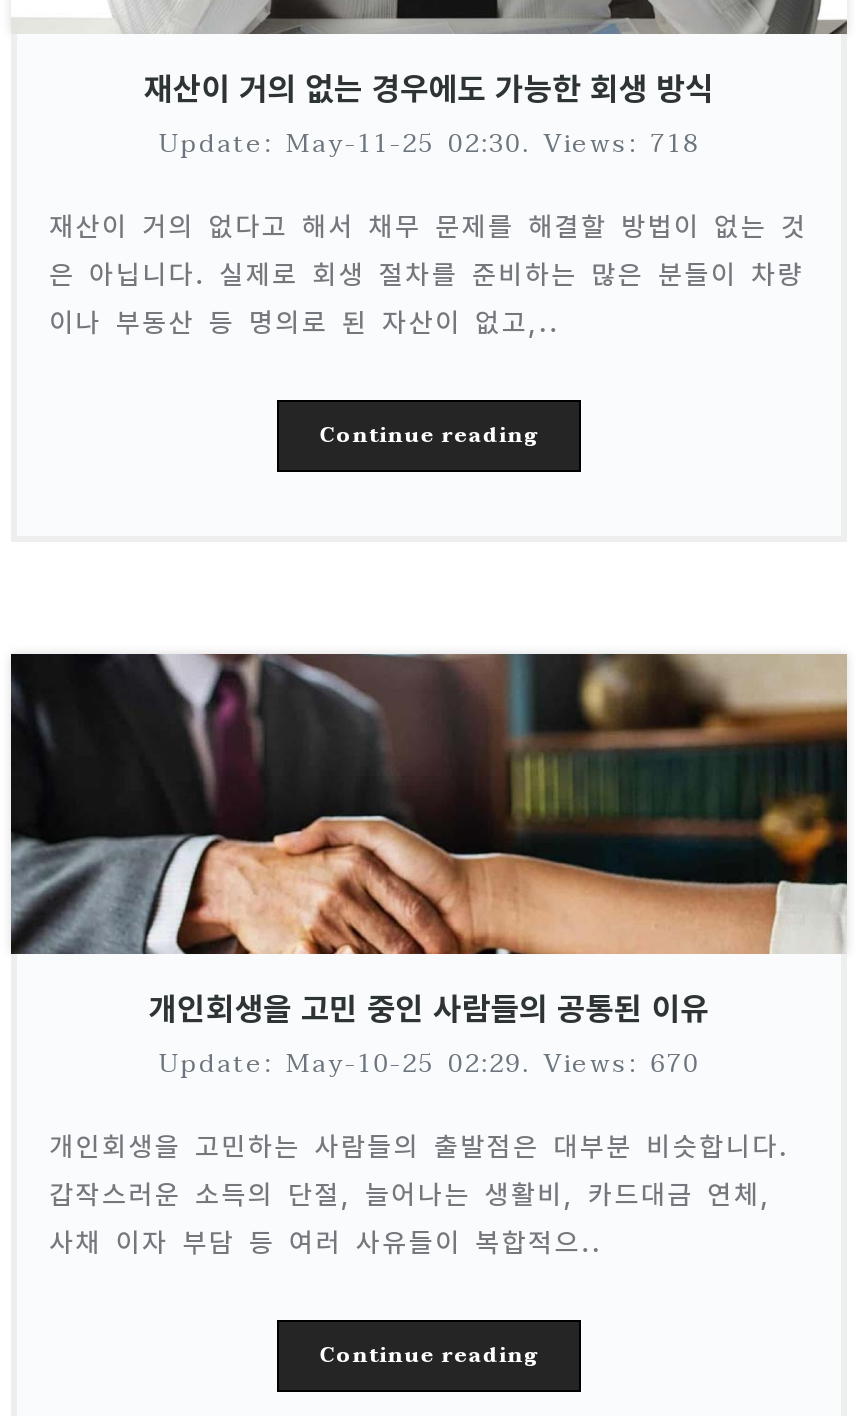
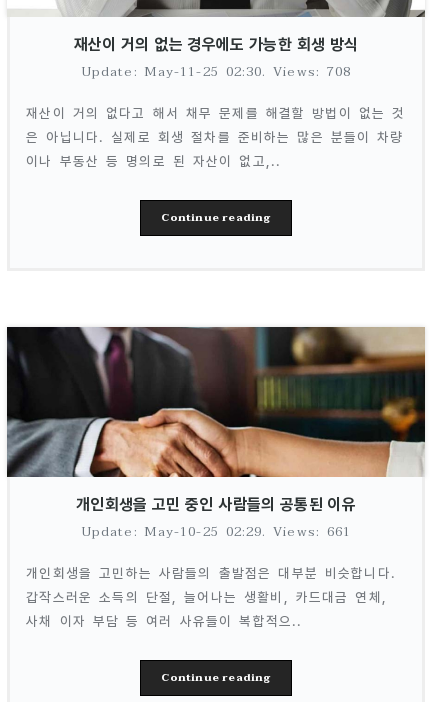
[158,122,700,166] Update: May-11-25 02:30. Views: 718 -> [81,61,351,83] Update: May-11-25 02:30. Views: 708
[158,1042,700,1086] Update: May-10-25 02:29. Views: 670 -> [81,521,351,543] Update: May-10-25 02:29. Views: 661

